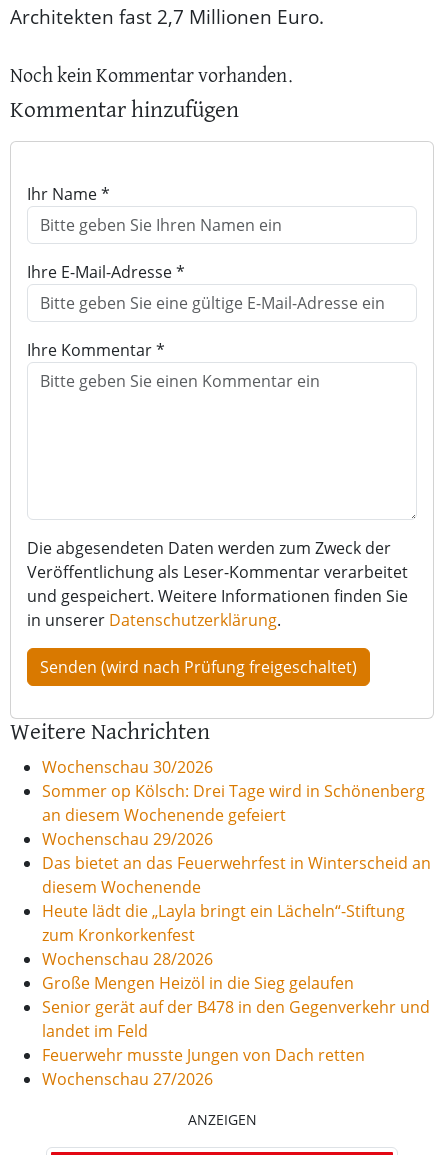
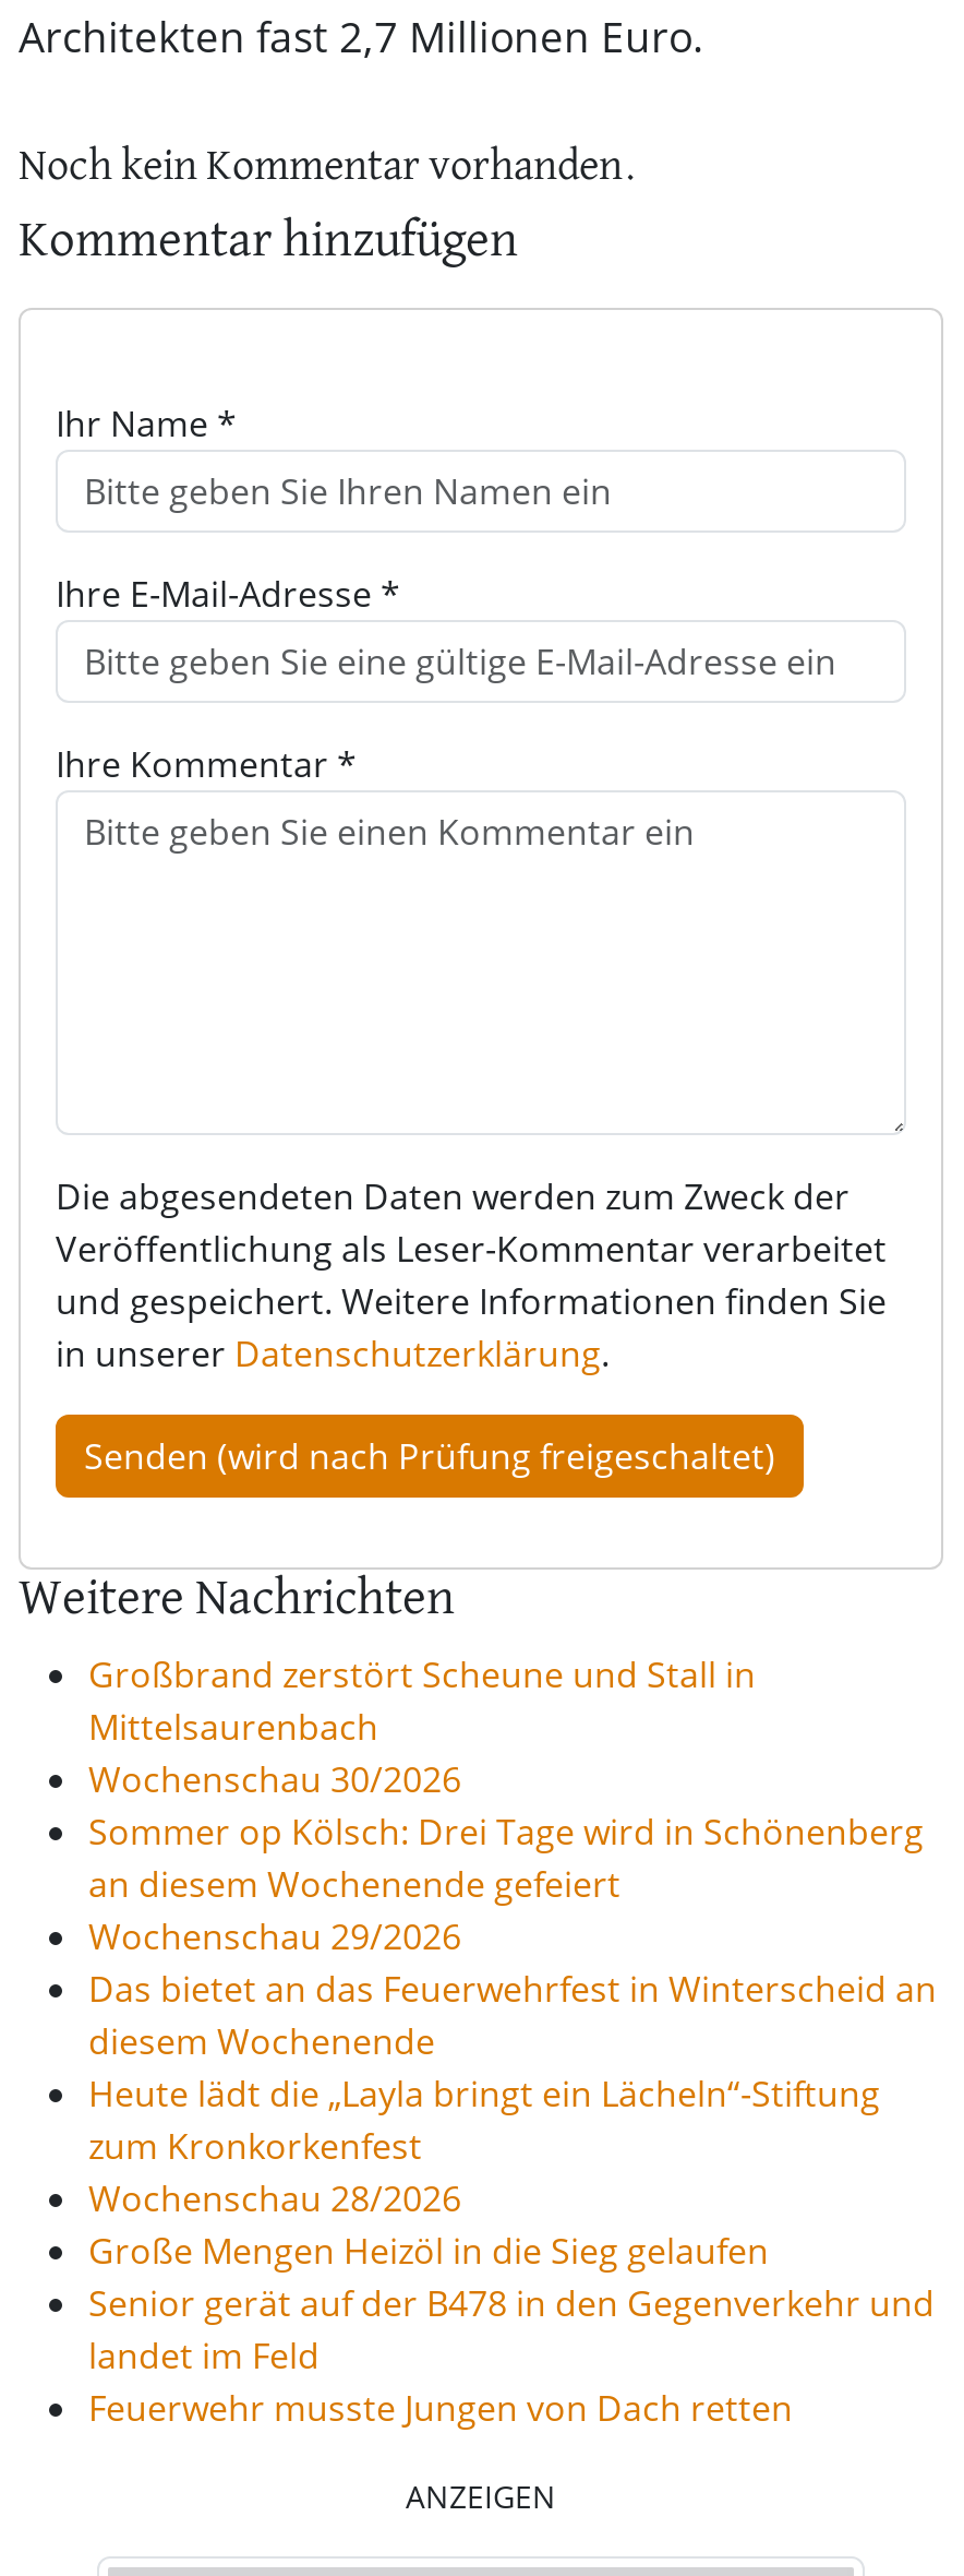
none -> [88,1651,756,1751] Großbrand zerstört Scheune und Stall in | Mittelsaurenbach
moved [42,756,431,1066] -> [88,1756,937,2432]: Wochenschau 30/2026 | Sommer op Kölsch: Drei Tage wird in Schönenberg | an diesem Wochenende gefeiert | ... | landet im Feld | Feuerwehr musste Jungen von Dach retten
[42,1068,213,1090] Wochenschau 27/2026 -> none

